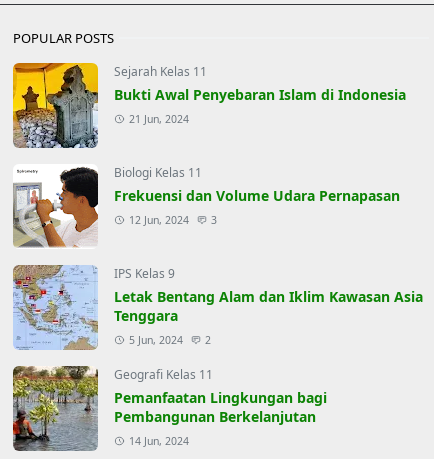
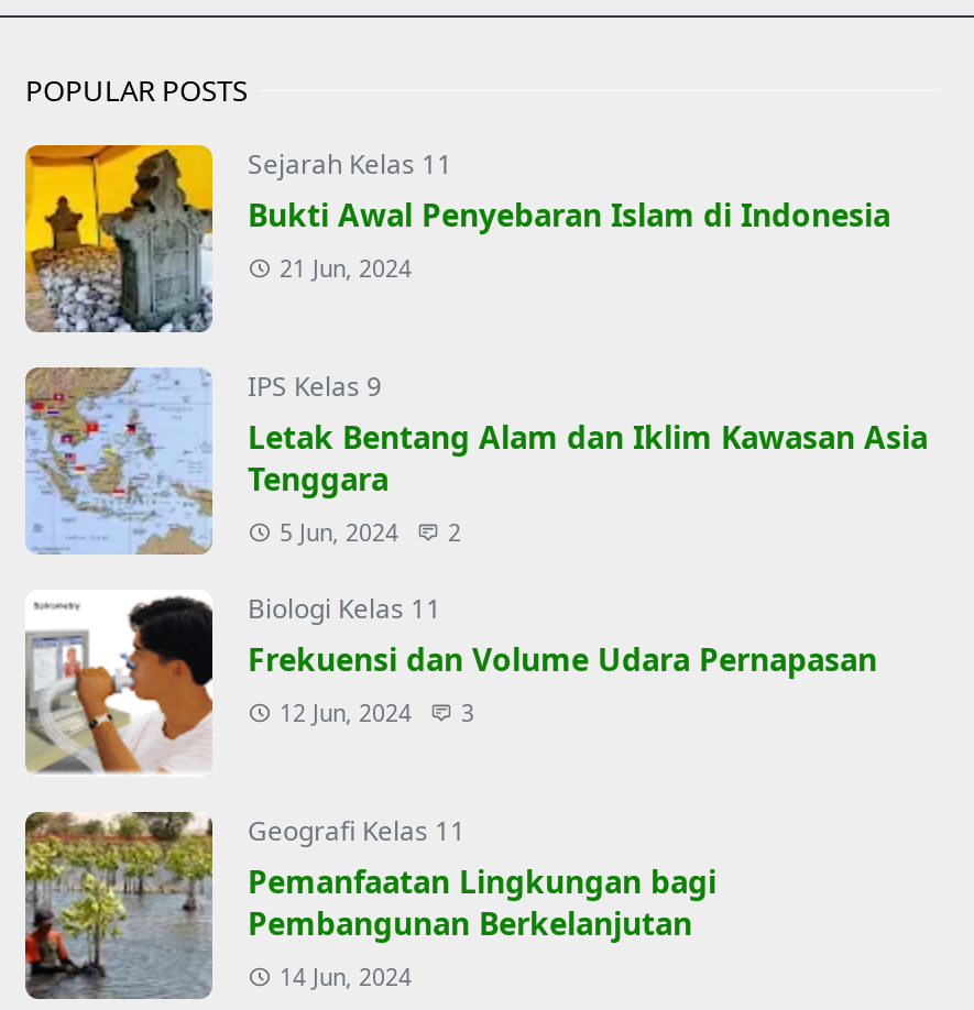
moved [12,164,400,249] -> [25,589,877,777]: [image] | Biologi Kelas 11 | Frekuensi dan Volume Udara Pernapasan | 12 Jun, 2024 | 3
moved [11,263,423,351] -> [21,363,928,557]: [image] | IPS Kelas 9 | Letak Bentang Alam dan Iklim Kawasan Asia | Tenggara | 5 Jun, 2024 | 2

